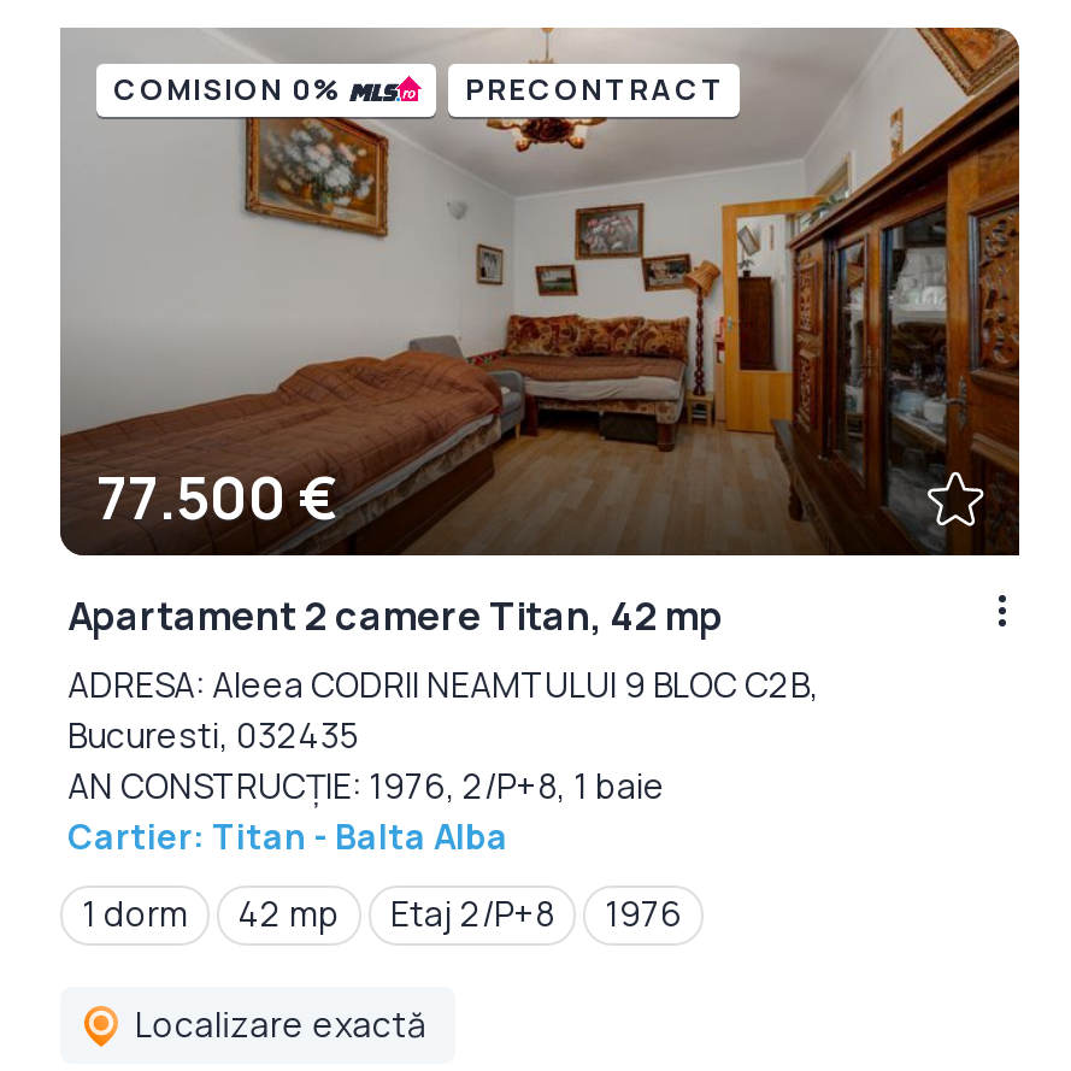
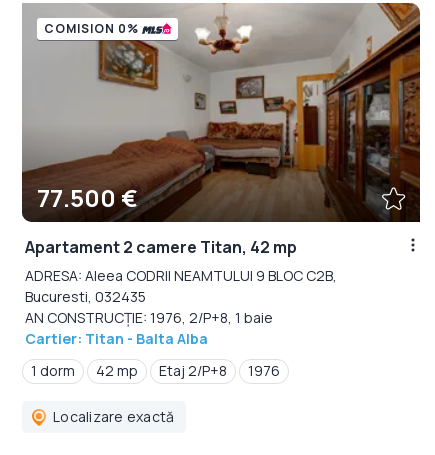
[465,68,725,109] PRECONTRACT -> none

